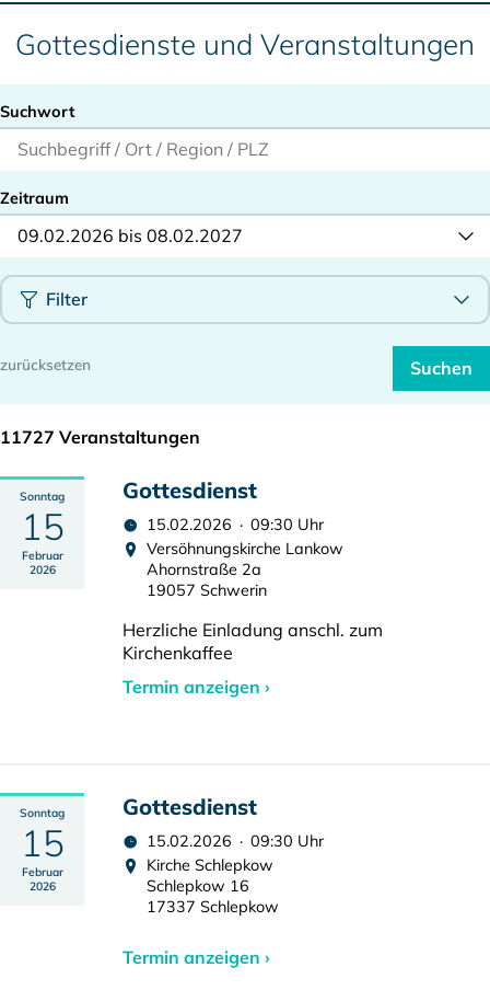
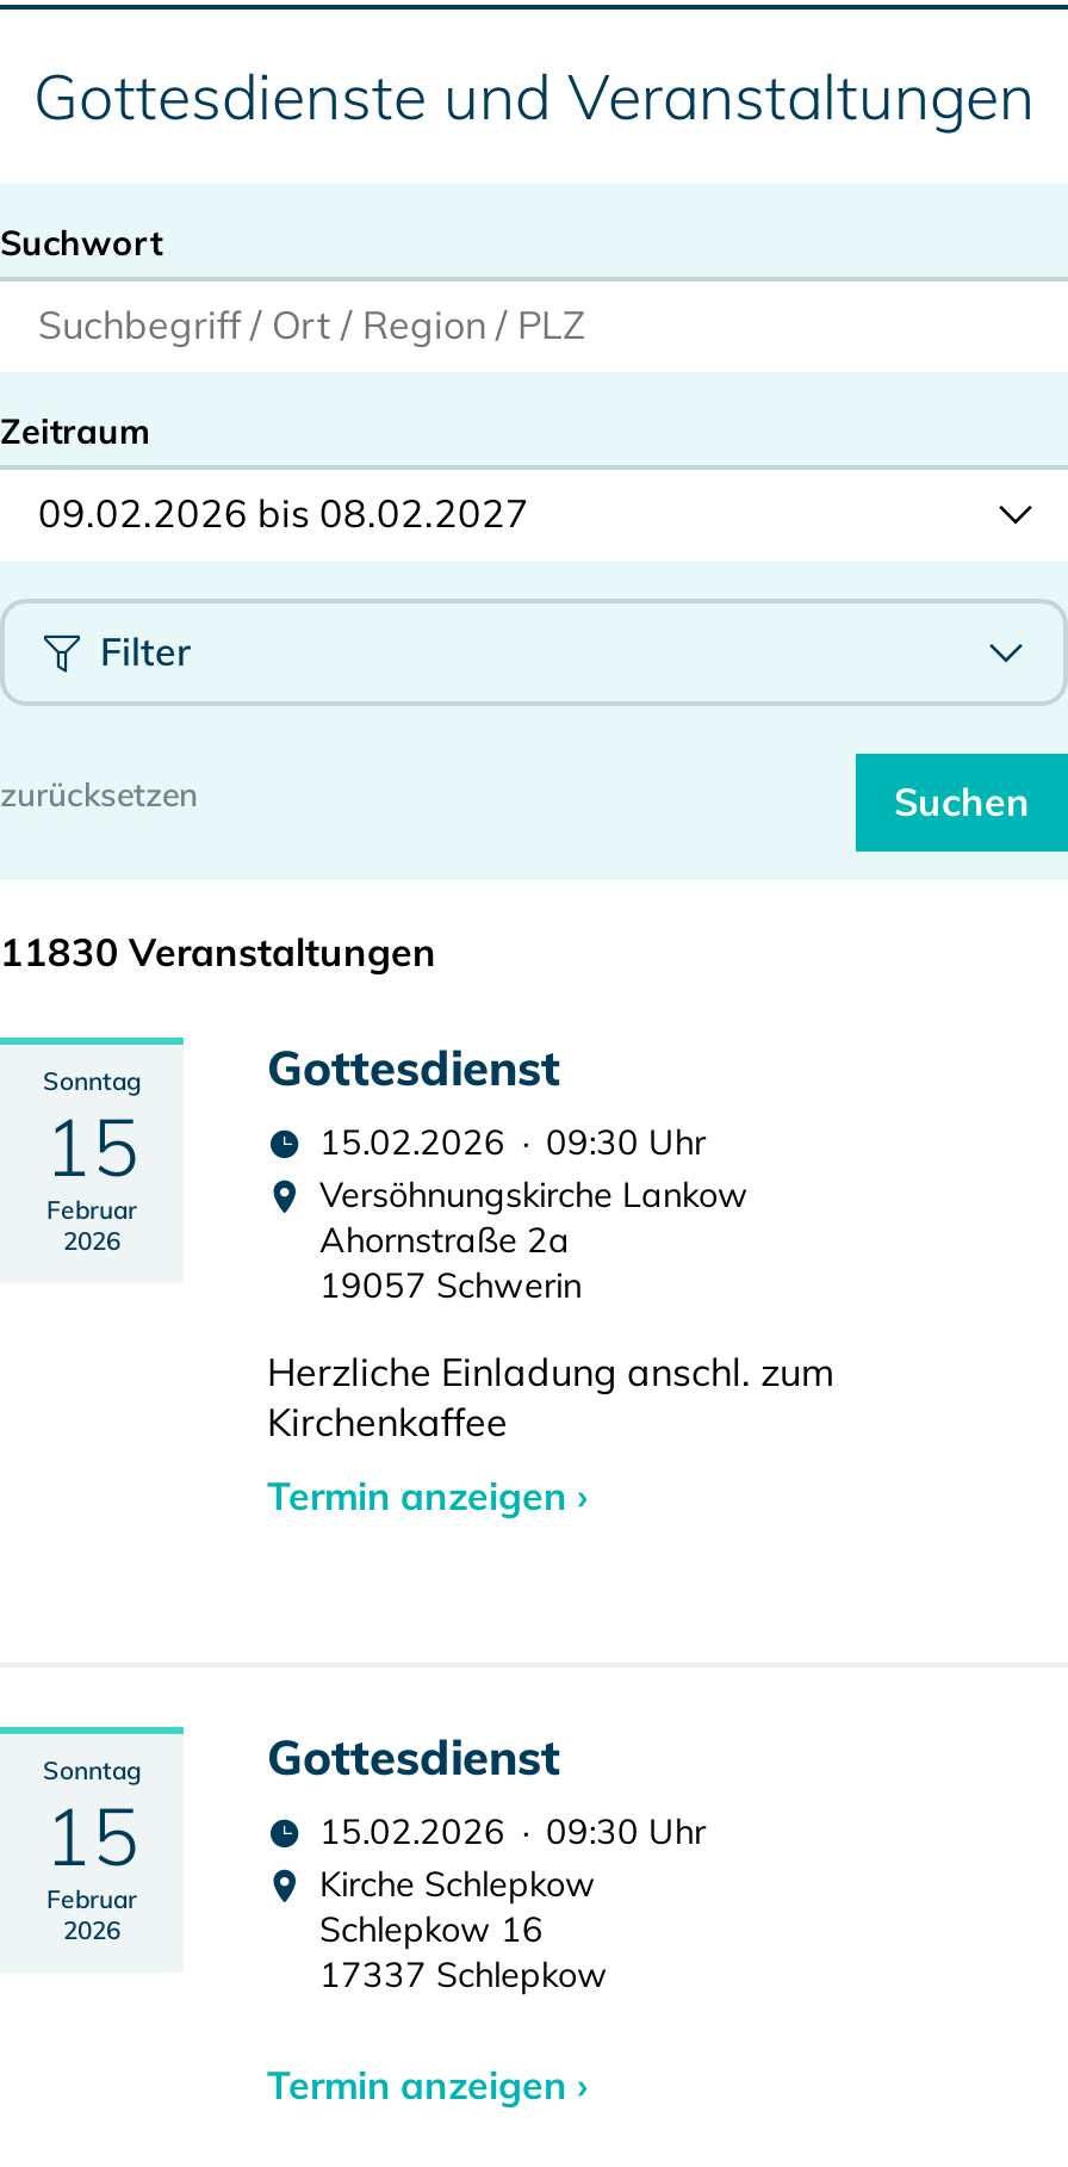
[0,426,200,448] 11727 Veranstaltungen -> [0,928,436,976] 11830 Veranstaltungen

